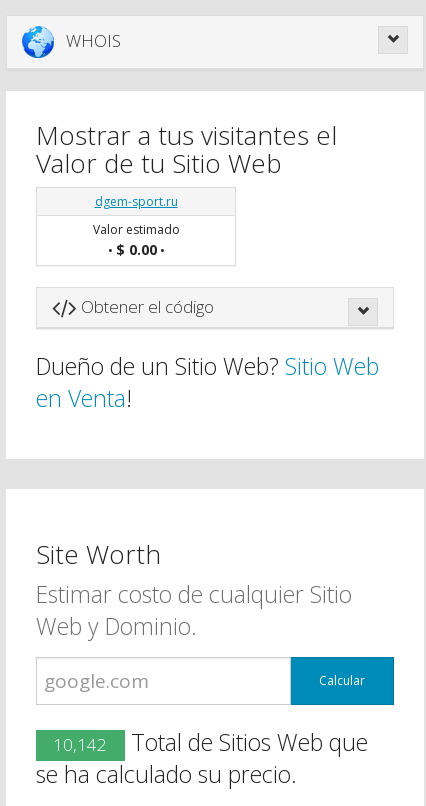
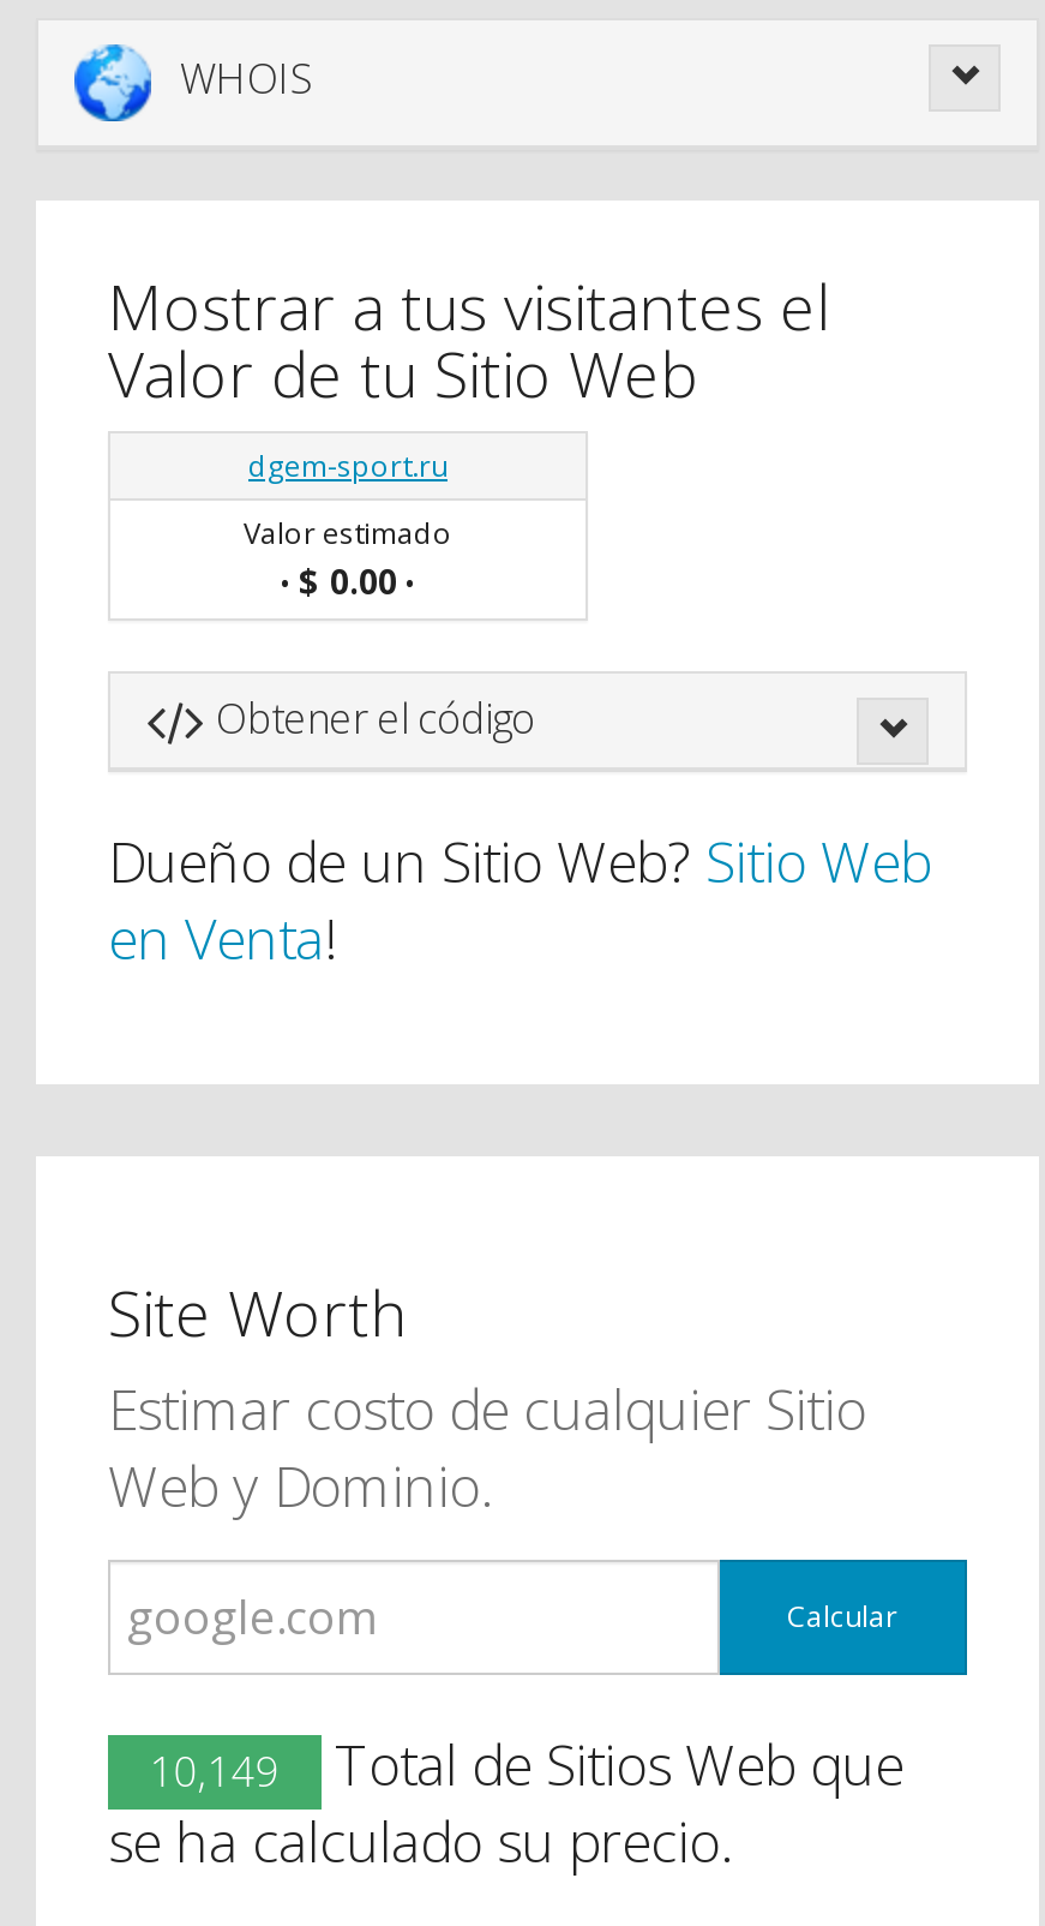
[53,726,367,758] 10,142 Total de Sitios Web que -> [149,1726,903,1803] 10,149 Total de Sitios Web que

